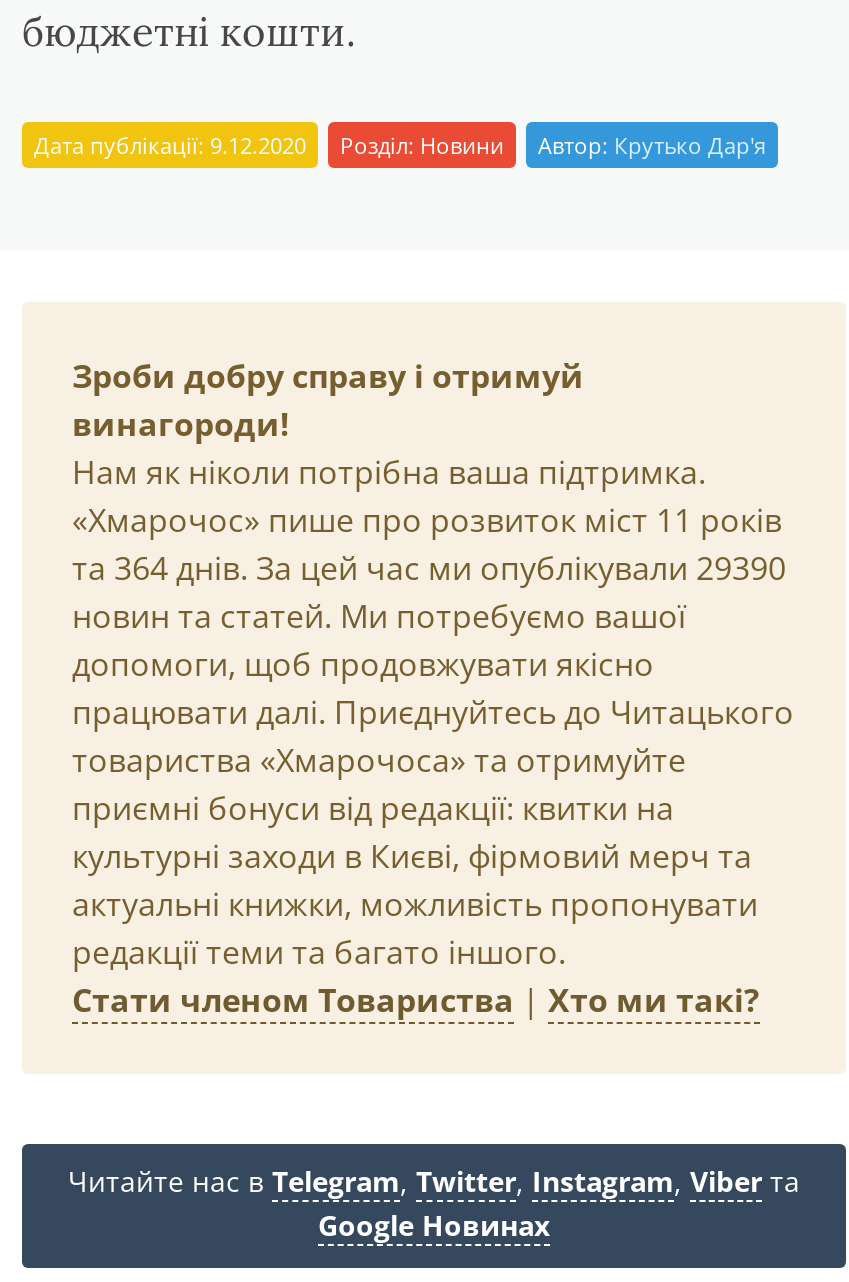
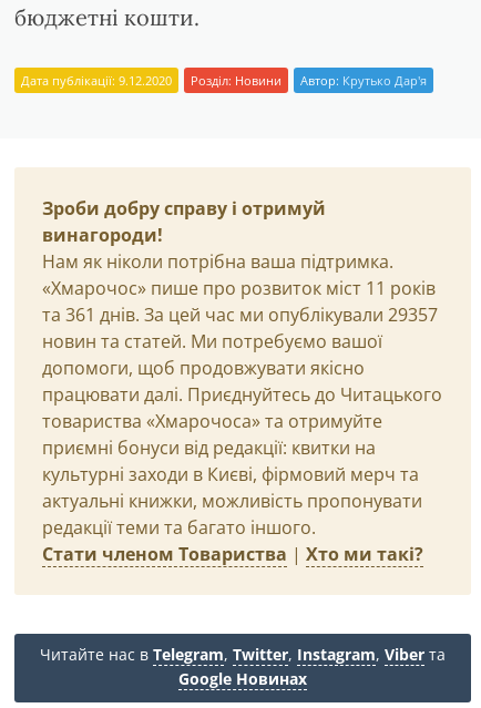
[72,546,786,590] та 364 днів. За цей час ми опублікували 29390 -> [42,302,438,327] та 361 днів. За цей час ми опублікували 29357

